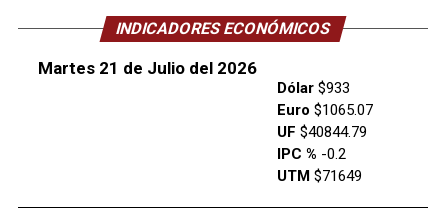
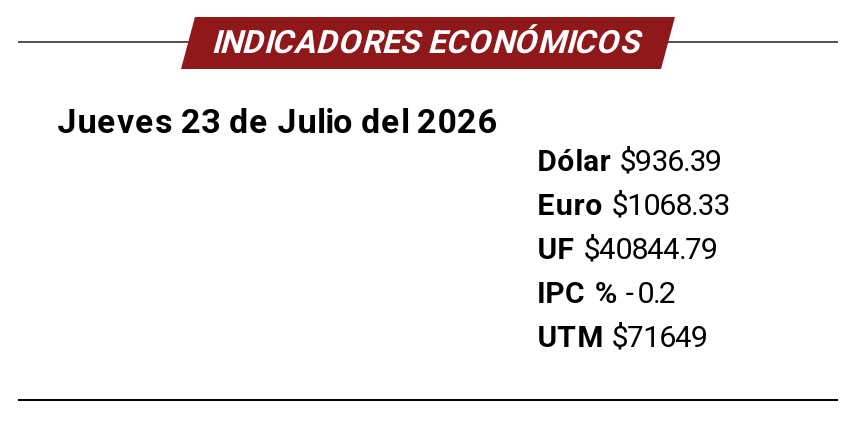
[38,58,257,78] Martes 21 de Julio del 2026 -> [57,102,497,142] Jueves 23 de Julio del 2026
[277,79,350,97] Dólar $933 -> [537,144,721,180] Dólar $936.39
[277,101,373,119] Euro $1065.07 -> [537,188,729,224] Euro $1068.33

